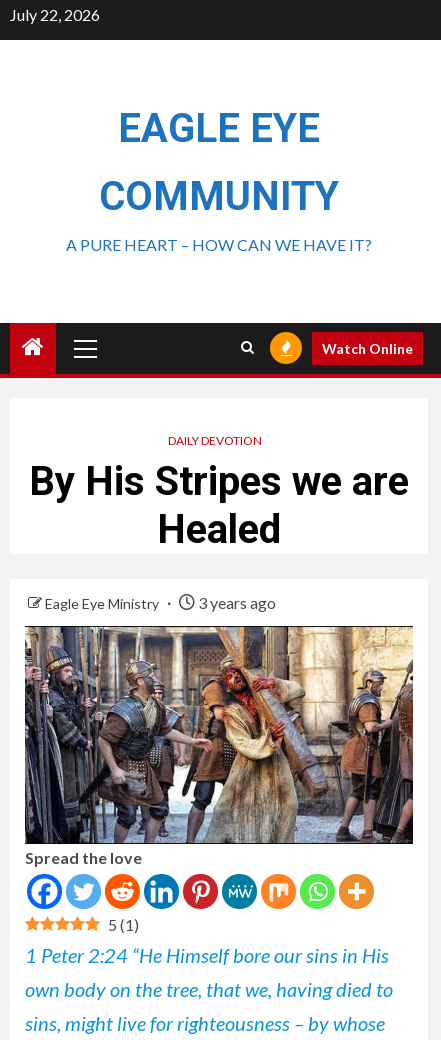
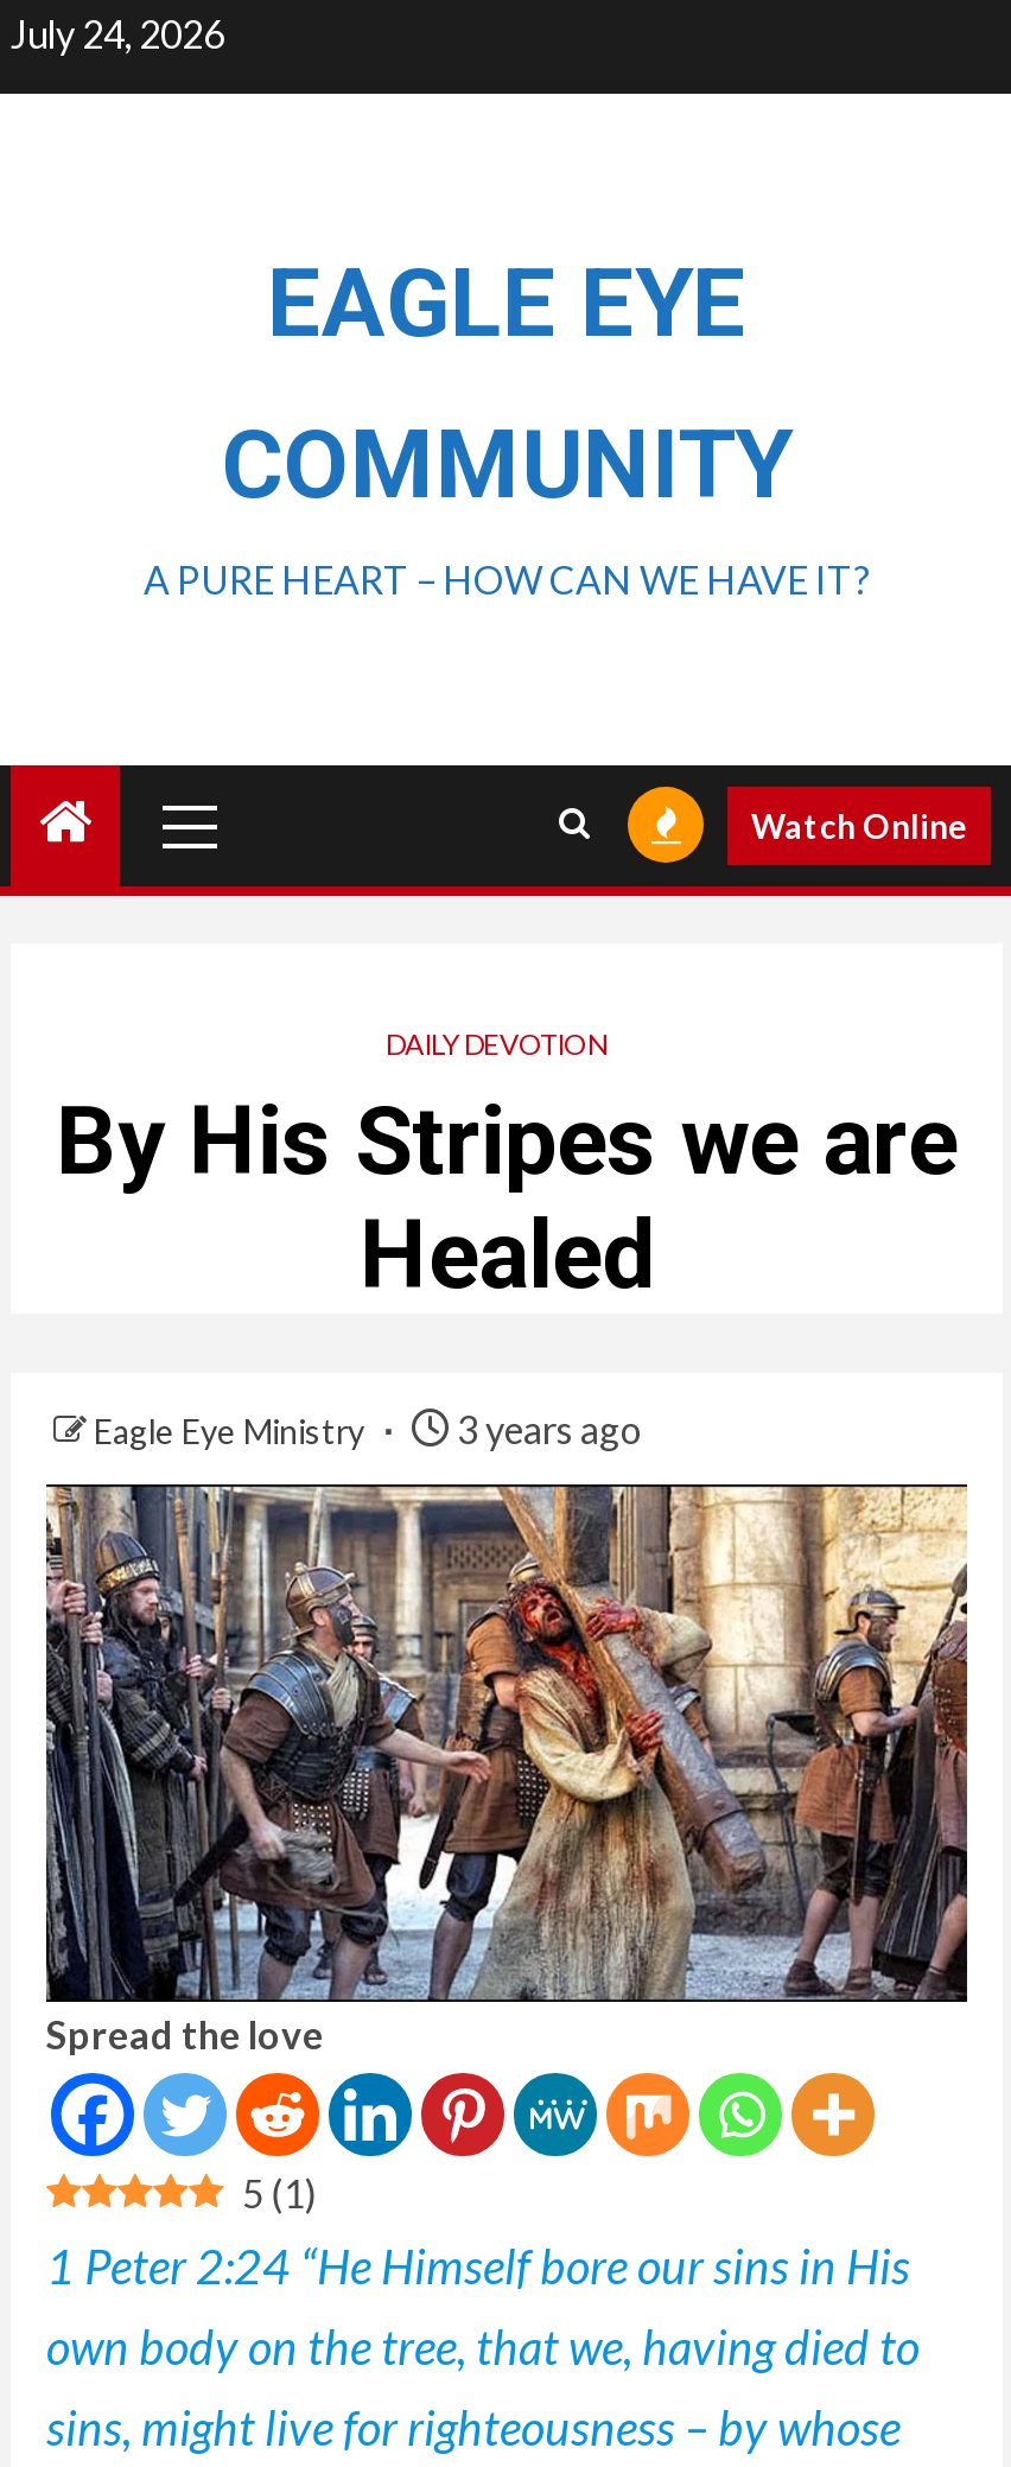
[10,5,100,24] July 22, 2026 -> [11,11,224,56] July 24, 2026

